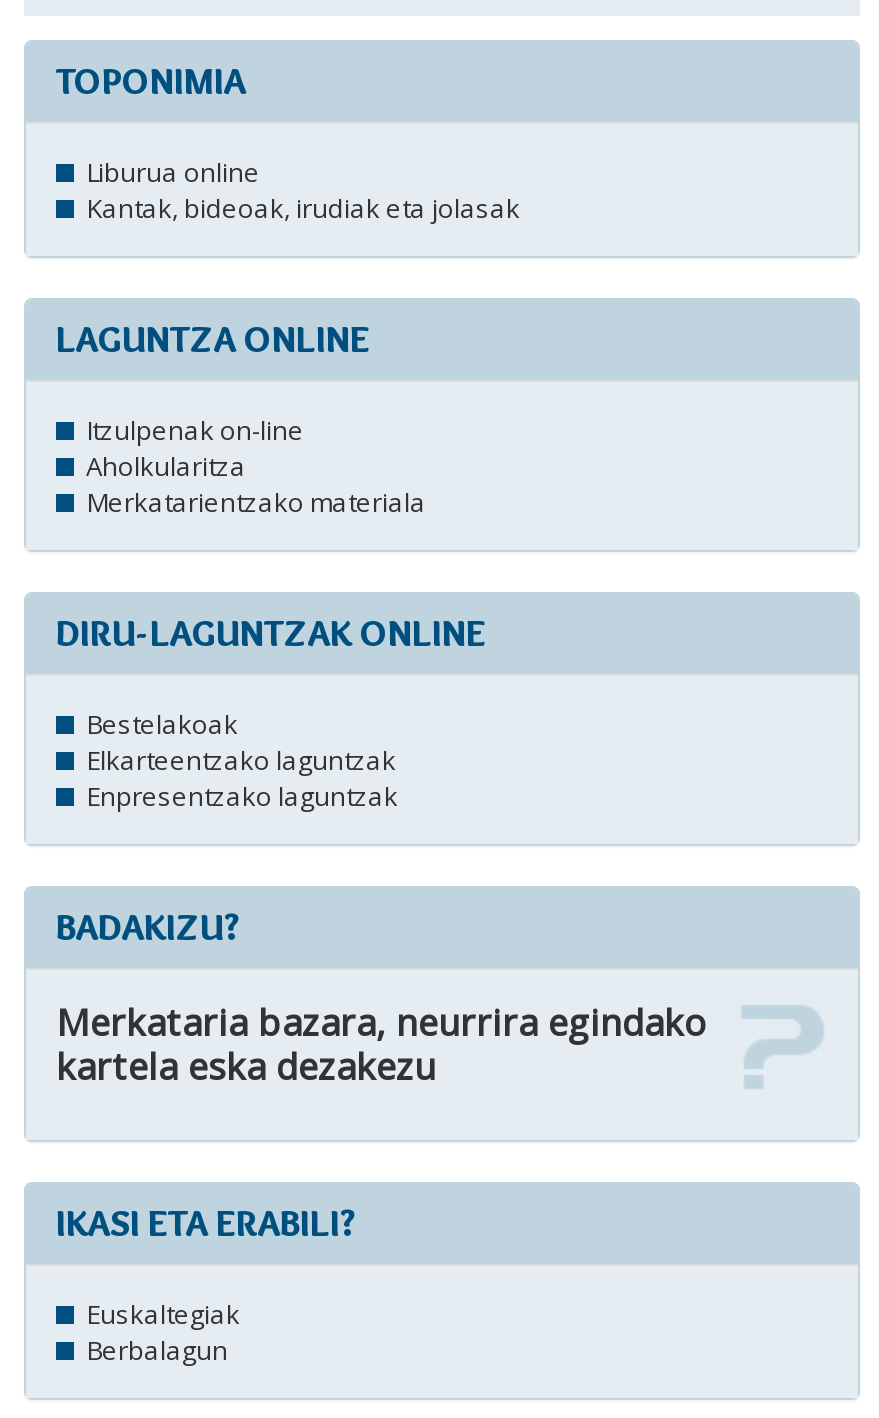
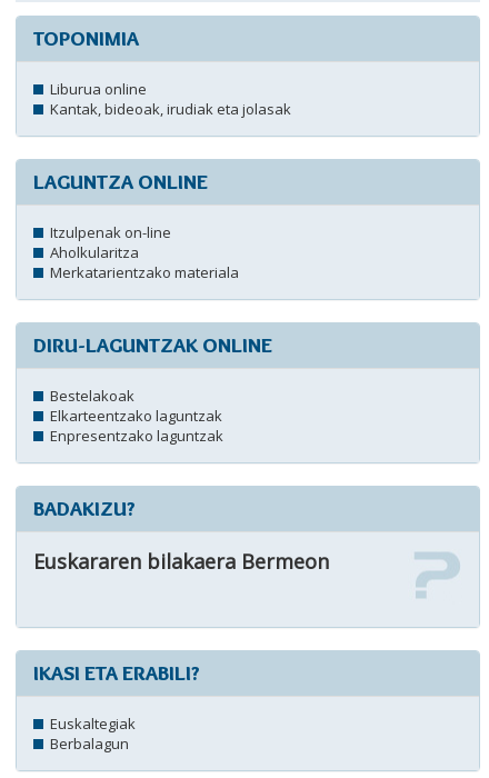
[56,998,706,1090] Merkataria bazara, neurrira egindako | kartela eska dezakezu -> [33,548,329,575] Euskararen bilakaera Bermeon

